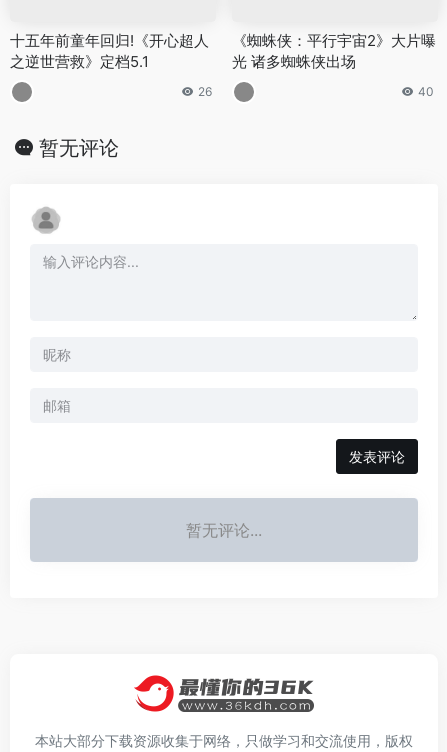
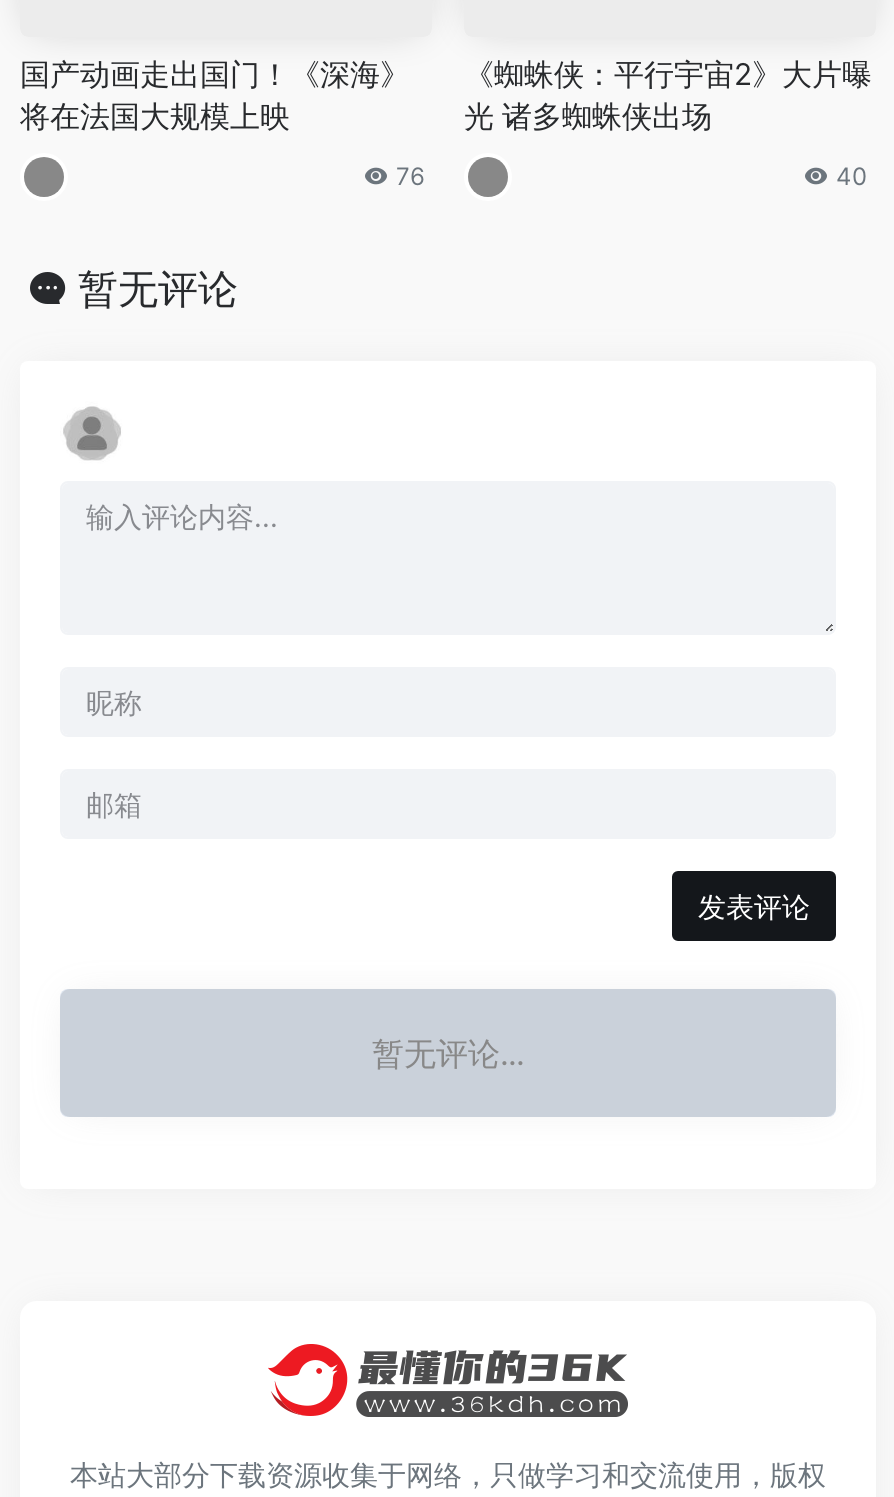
[10,31,209,71] 十五年前童年回归!《开心超人 | 之逆世营救》定档5.1 -> [20,56,410,136] 国产动画走出国门！《深海》 | 将在法国大规模上映
[198,84,212,99] 26 -> [396,162,424,192] 76

